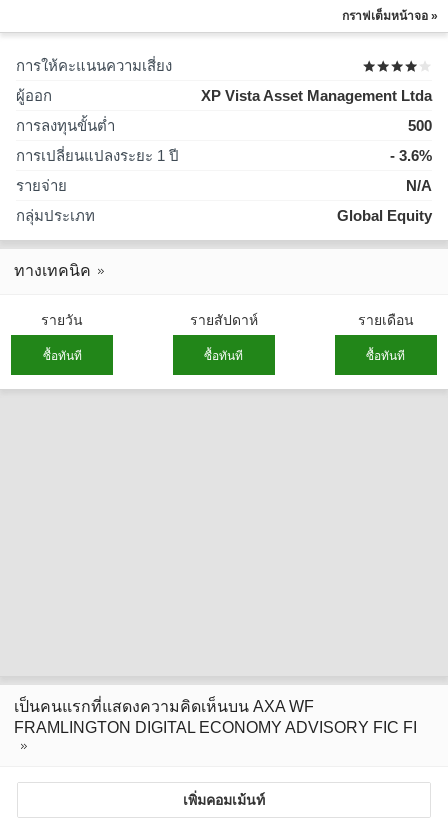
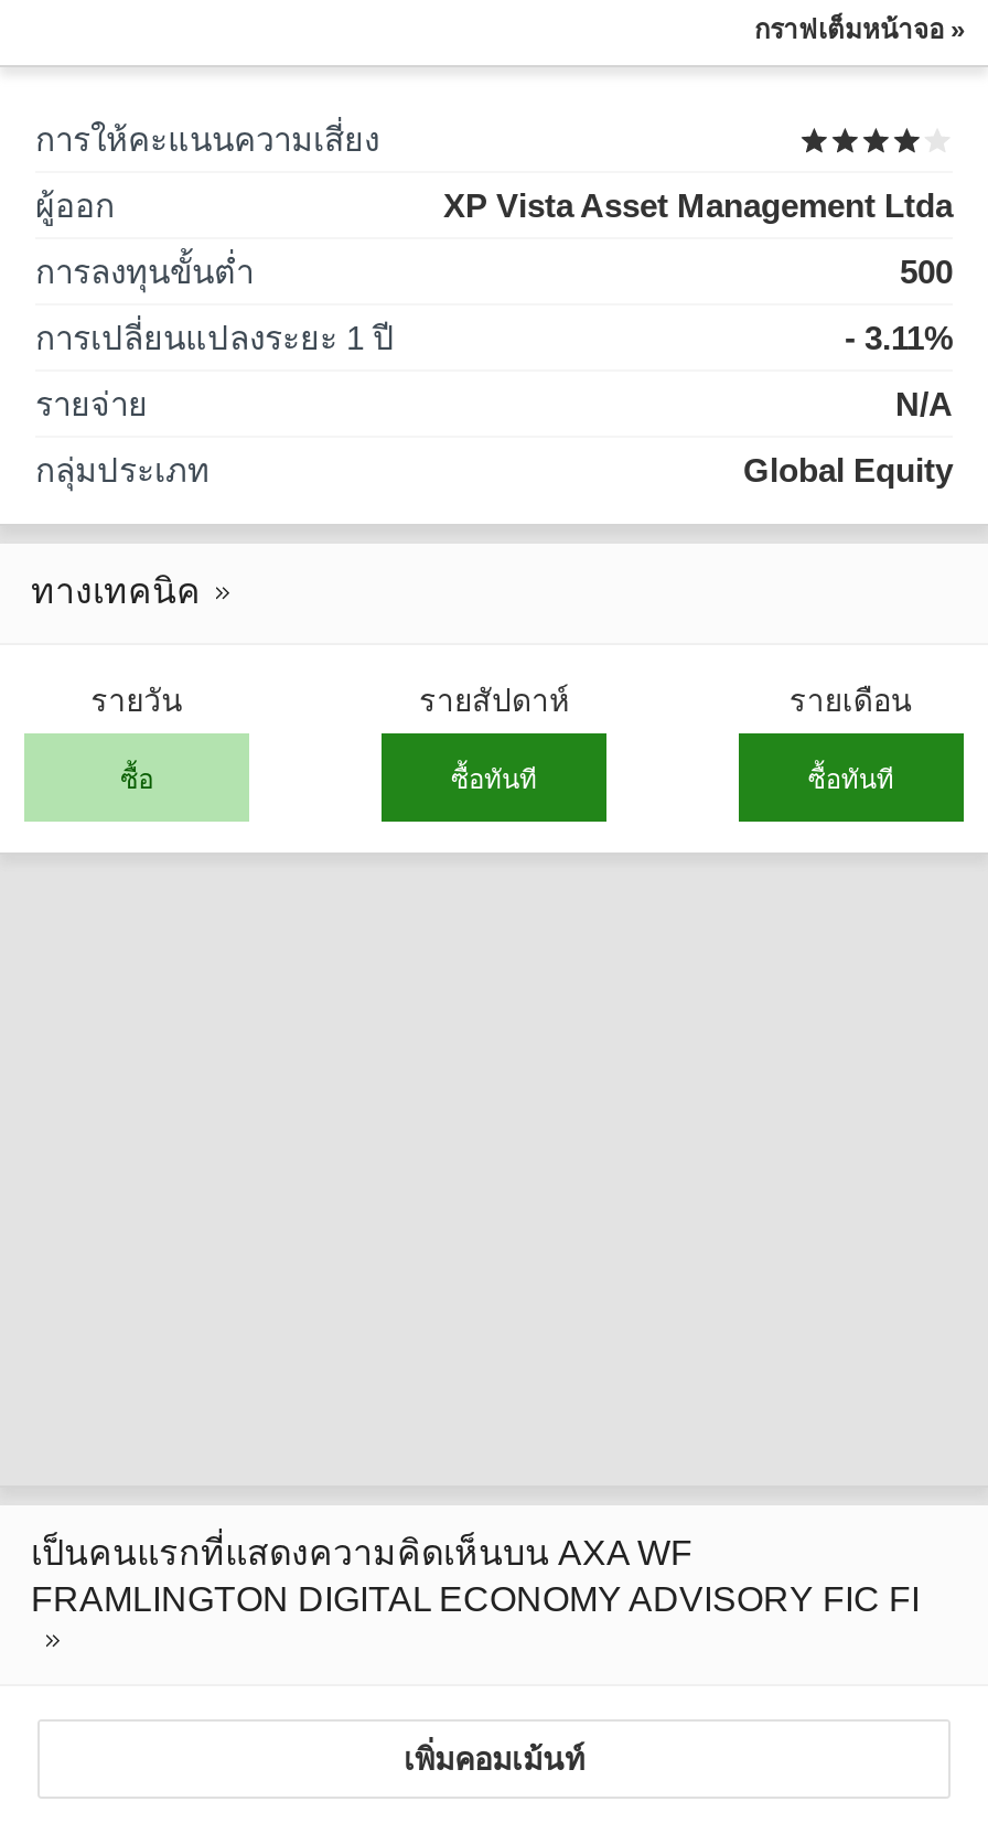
[390,147,432,164] - 3.6% -> [845,319,953,356] - 3.11%
[43,348,82,362] ซื้อทันที -> [120,763,153,794] ซื้อ

